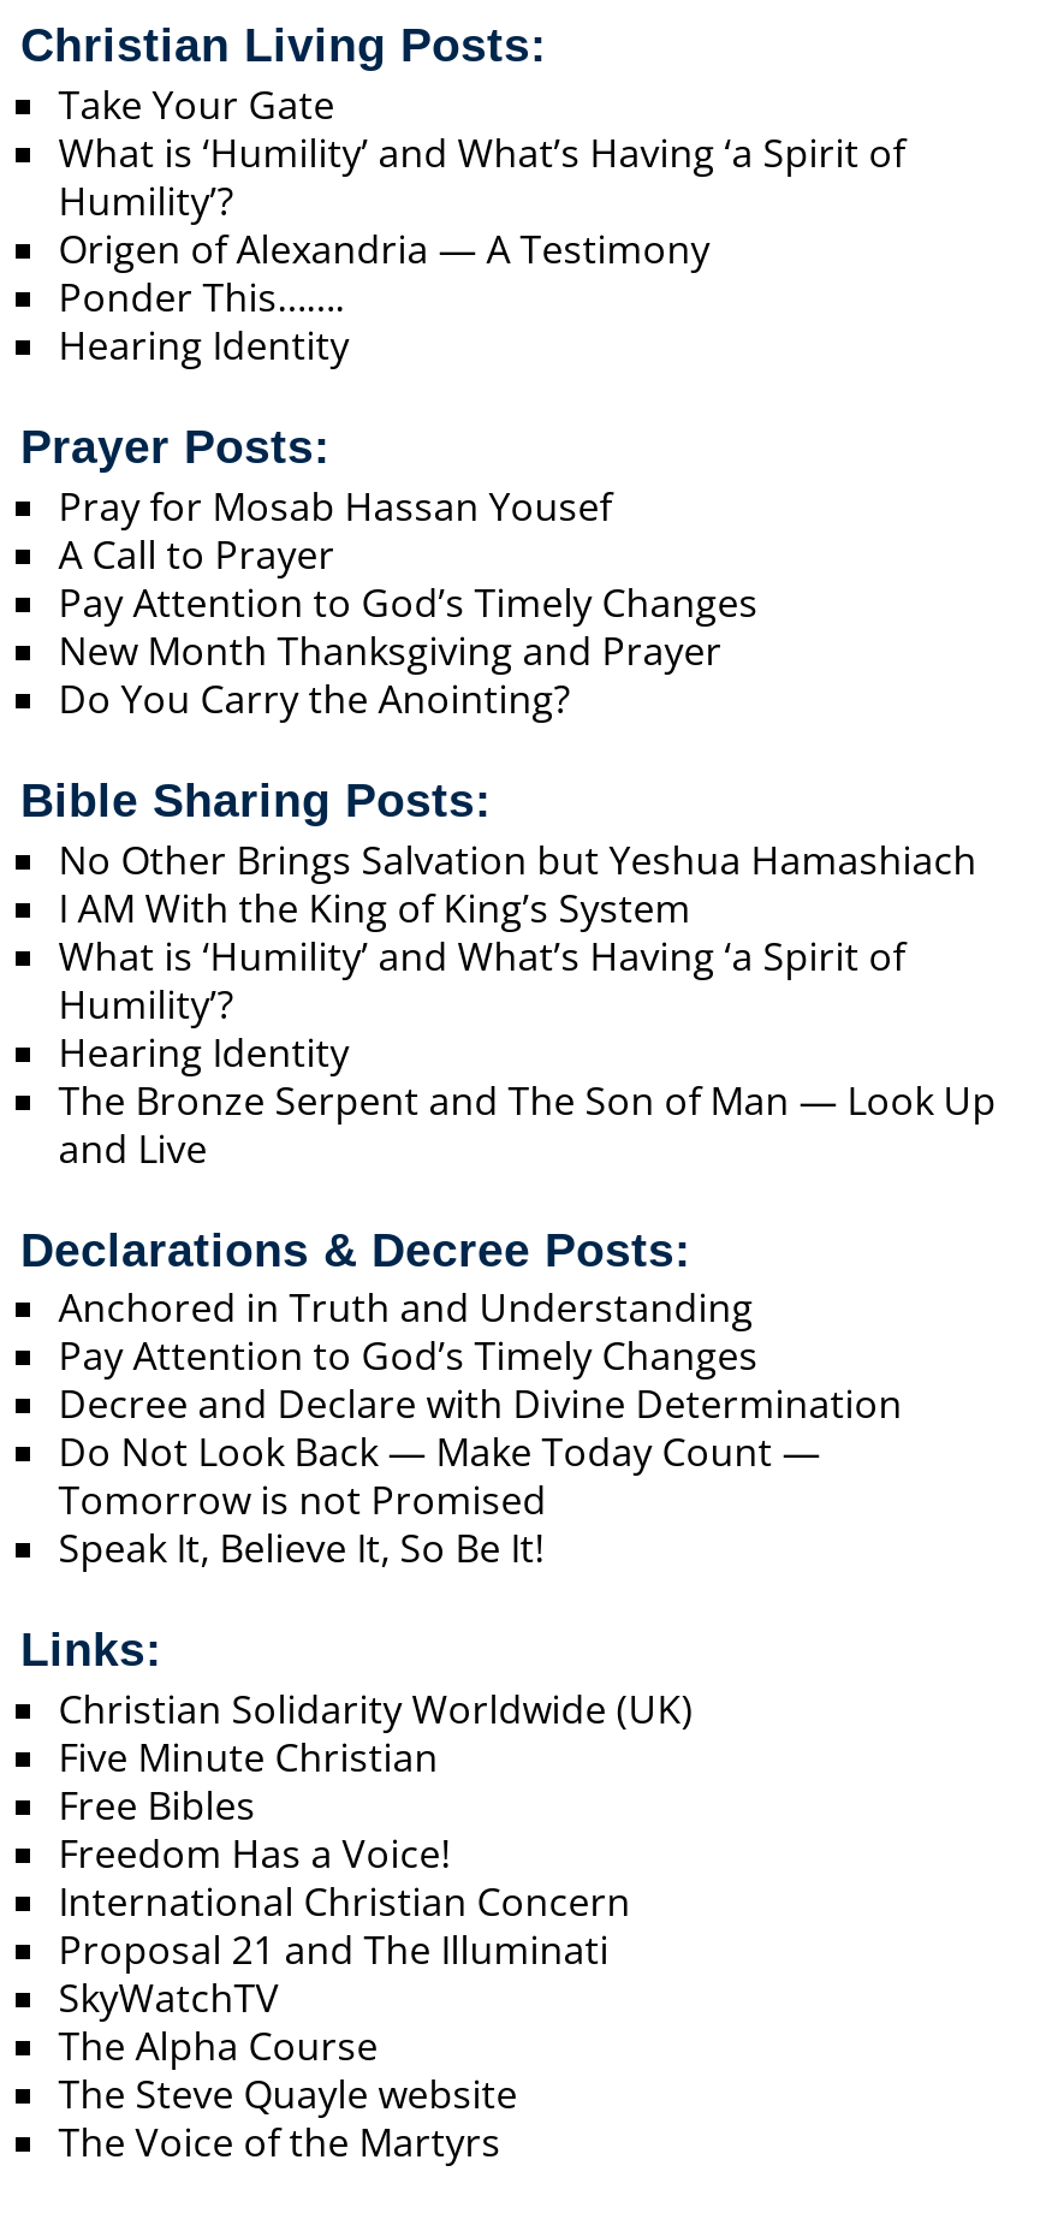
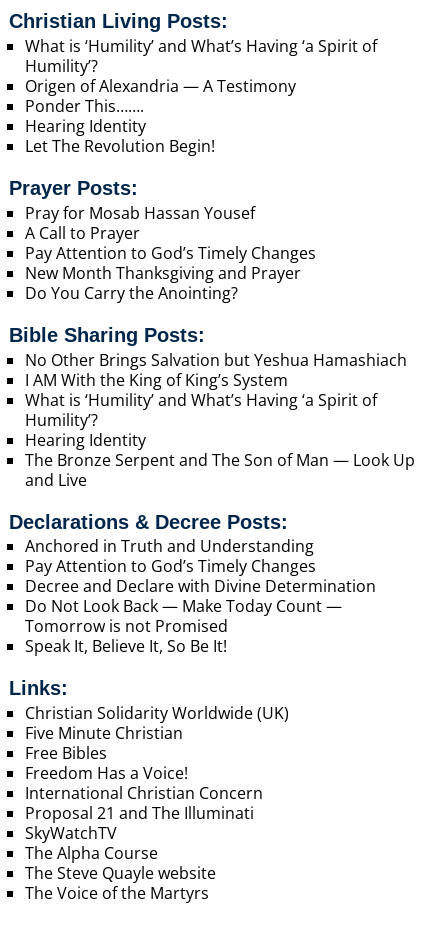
[58,77,335,130] Take Your Gate -> none
moved [58,125,905,371] -> [25,35,377,137]: What is ‘Humility’ and What’s Having ‘a Spirit of | Humility’? | Origen of Alexandria — A Testimony | Ponder This……. | Hearing Identity
none -> [25,135,215,157] Let The Revolution Begin!

